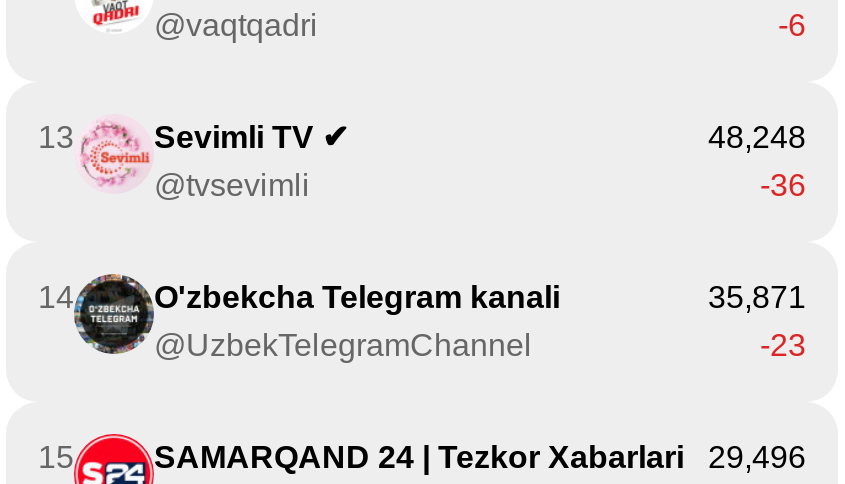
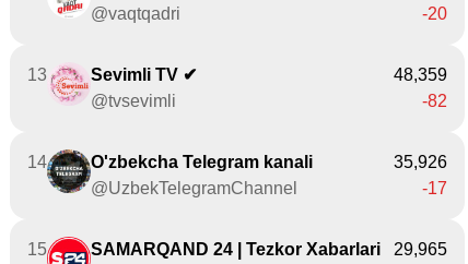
[778,8,806,42] -6 -> [422,4,447,23] -20
[708,120,806,154] 48,248 -> [394,65,447,84] 48,359
[760,168,806,202] -36 -> [422,91,447,110] -82
[708,280,806,314] 35,871 -> [394,153,447,171] 35,926
[760,328,806,362] -23 -> [422,179,447,197] -17
[708,440,806,474] 29,496 -> [394,240,447,258] 29,965

